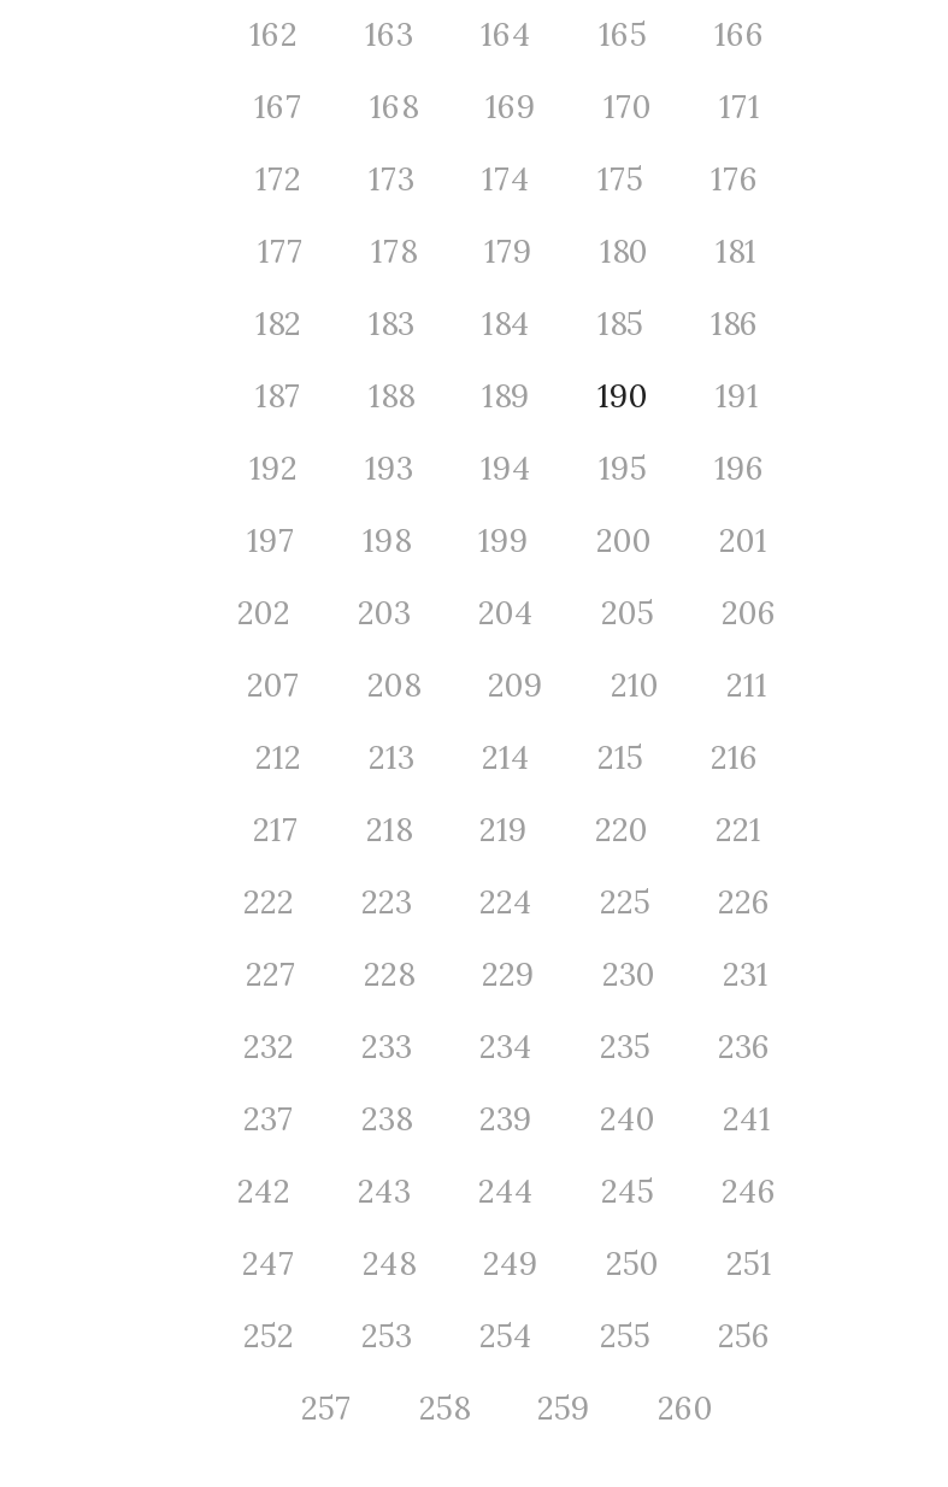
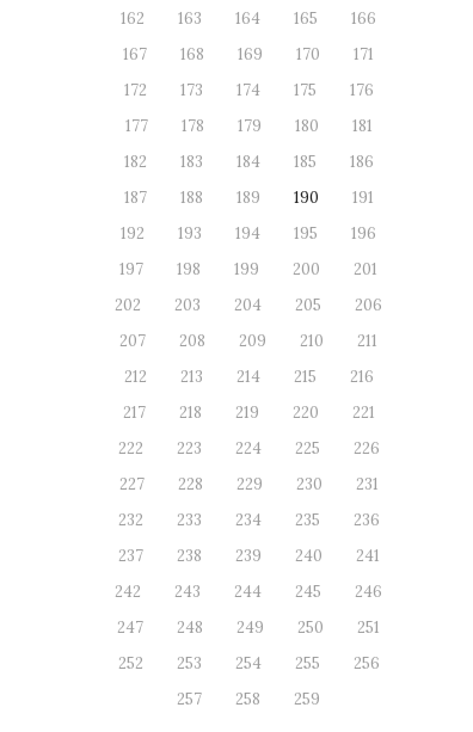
[658,1389,713,1430] 260 -> none

